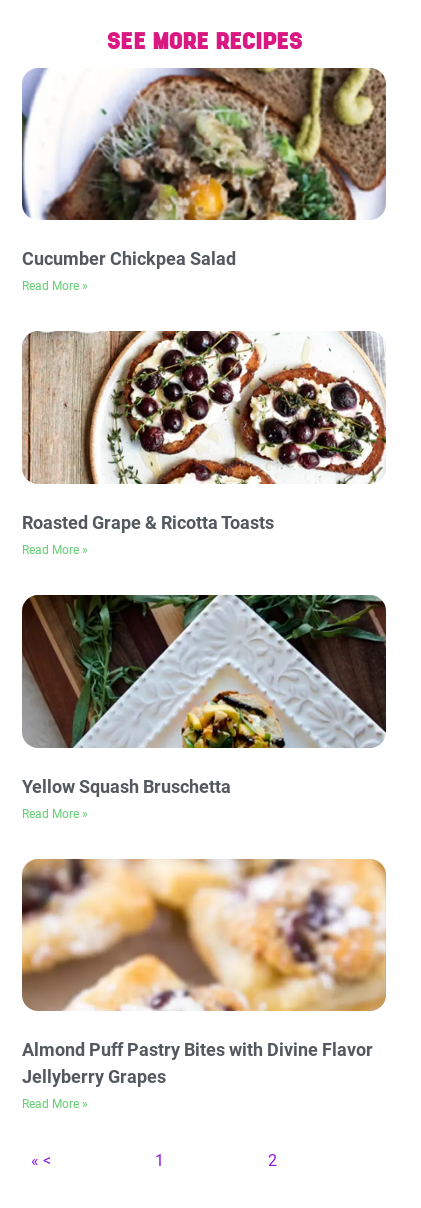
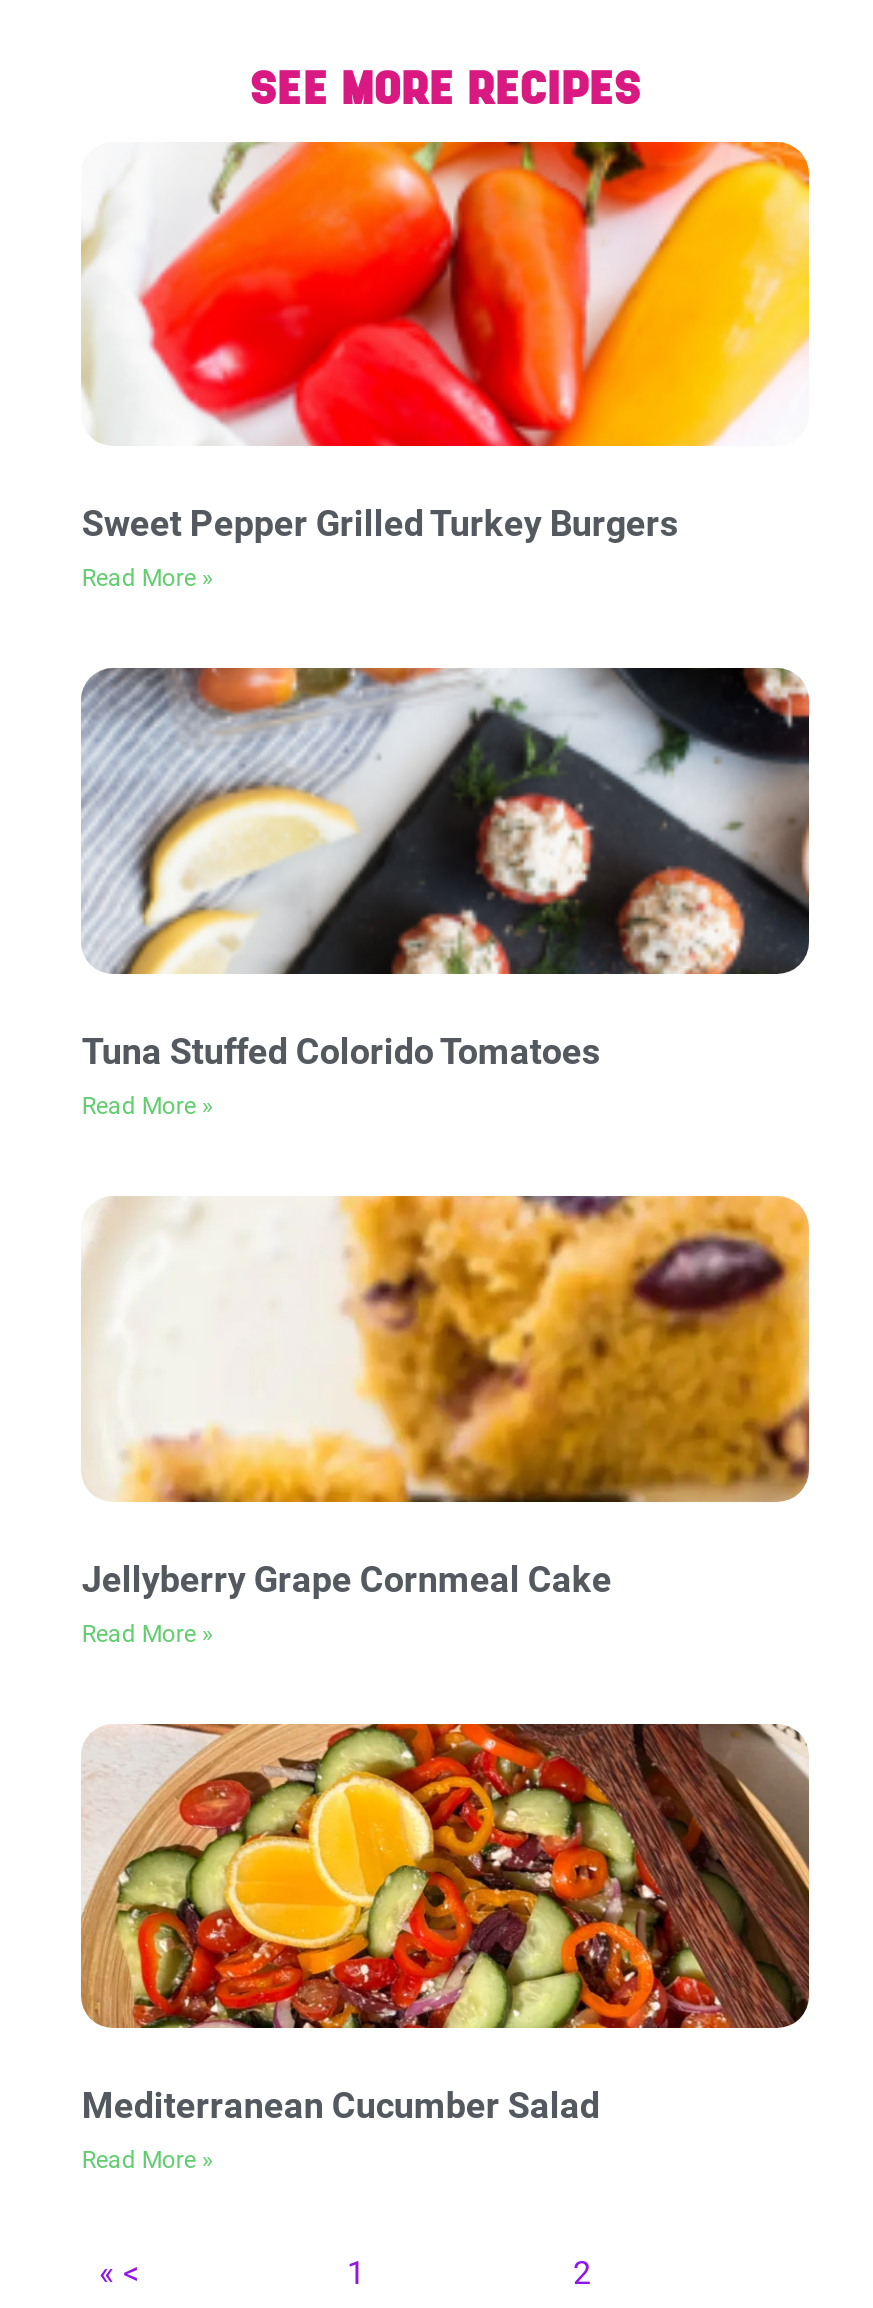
[21,67,387,269] [image] | Cucumber Chickpea Salad -> [81,140,811,545] [image] | Sweet Pepper Grilled Turkey Burgers
[22,330,386,533] [image] | Roasted Grape & Ricotta Toasts -> [81,666,811,1072] [image] | Tuna Stuffed Colorido Tomatoes
[21,594,387,797] [image] | Yellow Squash Bruschetta -> [81,1194,811,1599] [image] | Jellyberry Grape Cornmeal Cake
[21,858,386,1087] [image] | Almond Puff Pastry Bites with Divine Flavor | Jellyberry Grapes -> [81,1722,809,2126] [image] | Mediterranean Cucumber Salad

